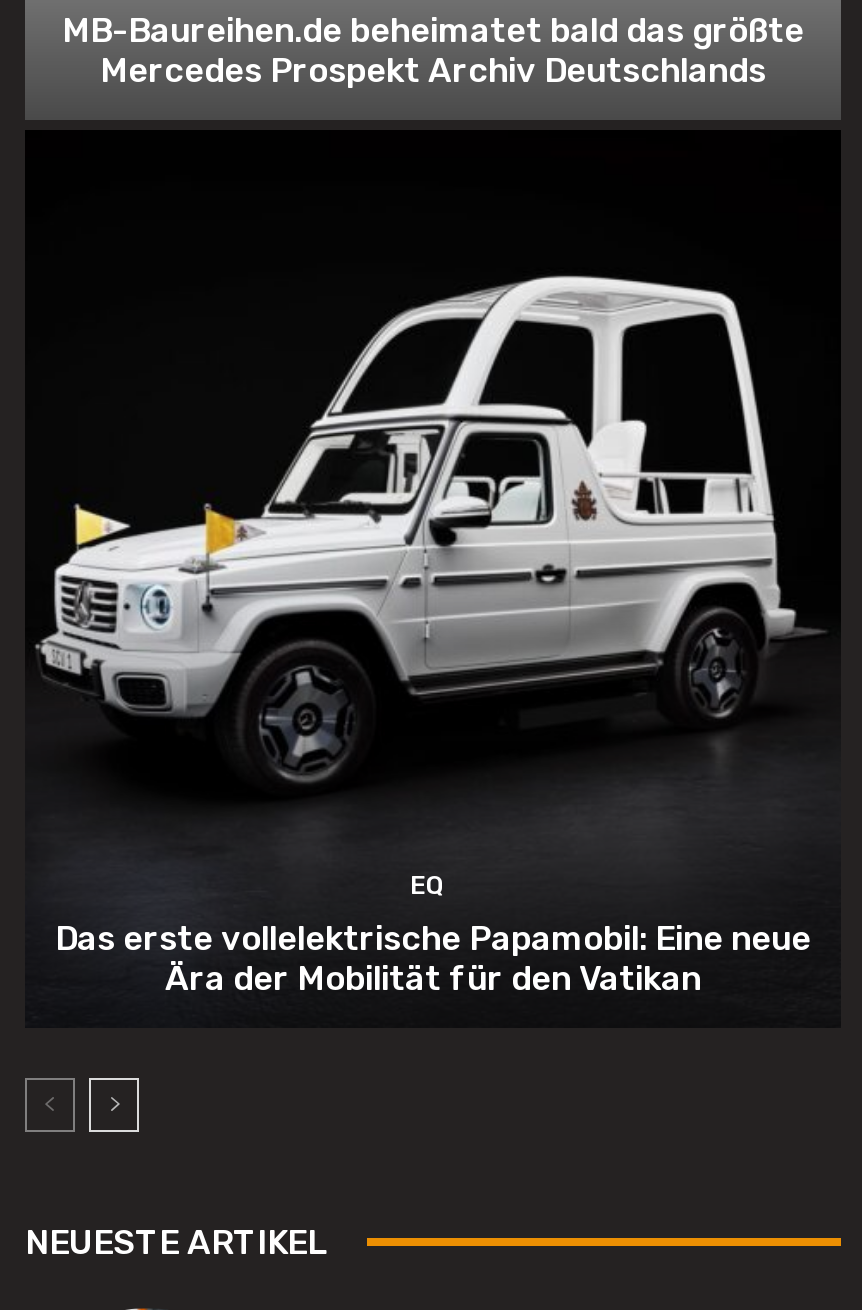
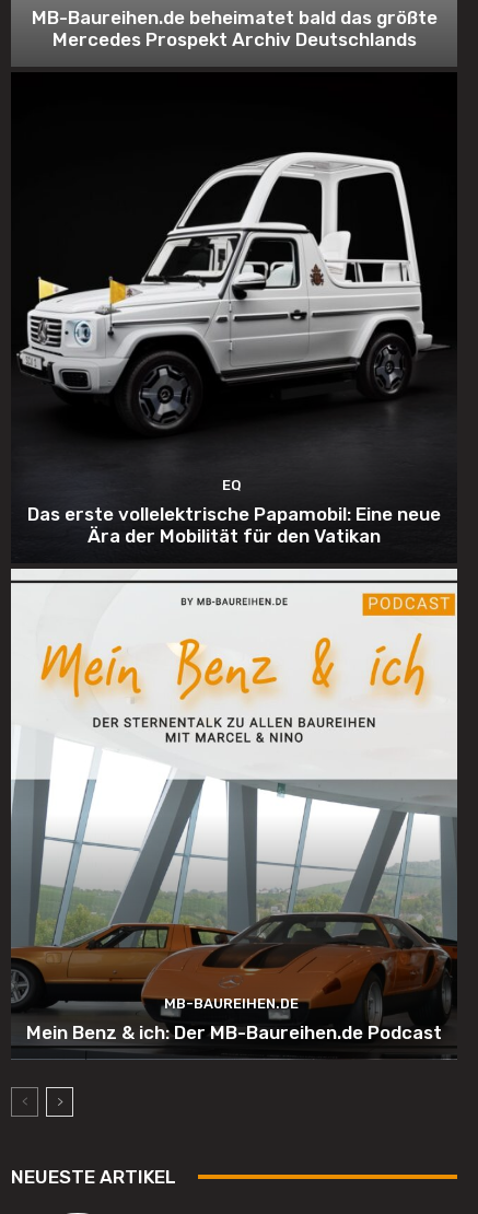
none -> [10,568,458,1043] [image] | MB-BAUREIHEN.DE | Mein Benz & ich: Der MB-Baureihen.de Podcast

